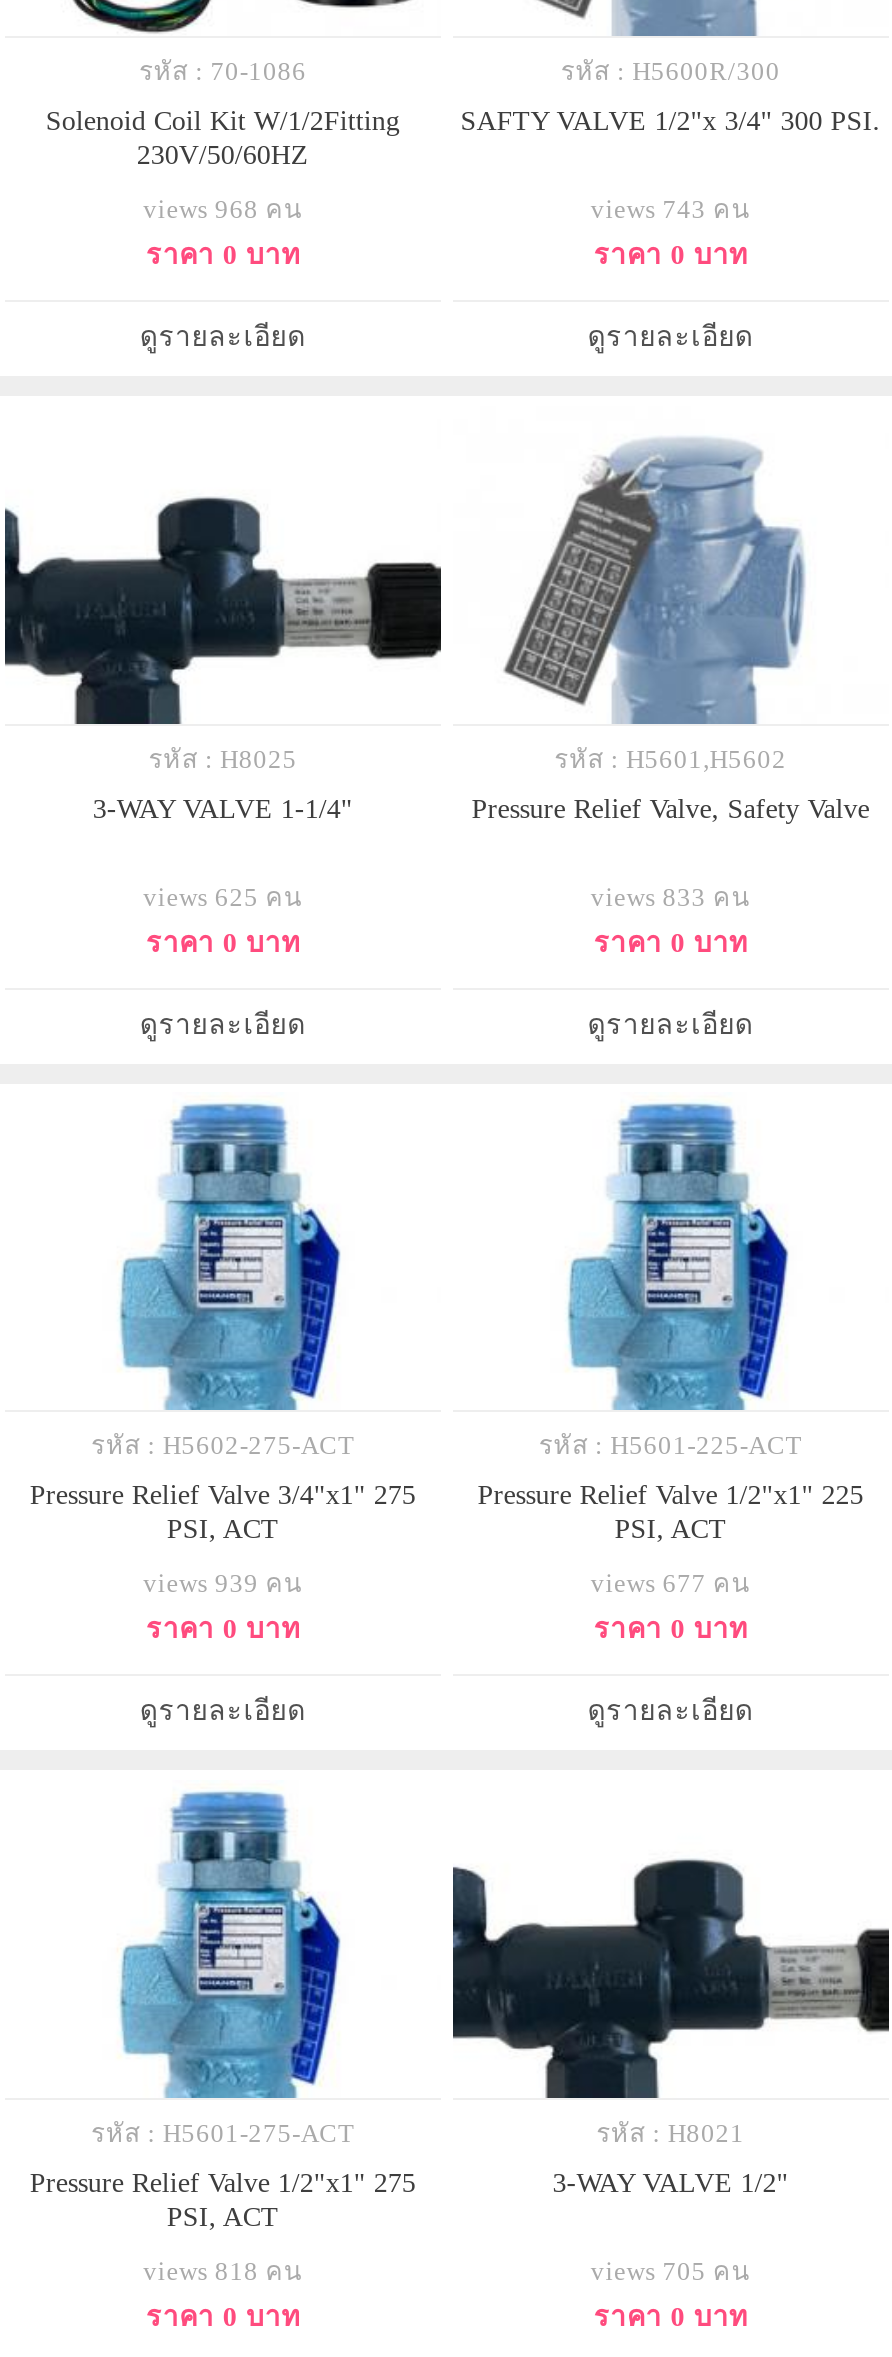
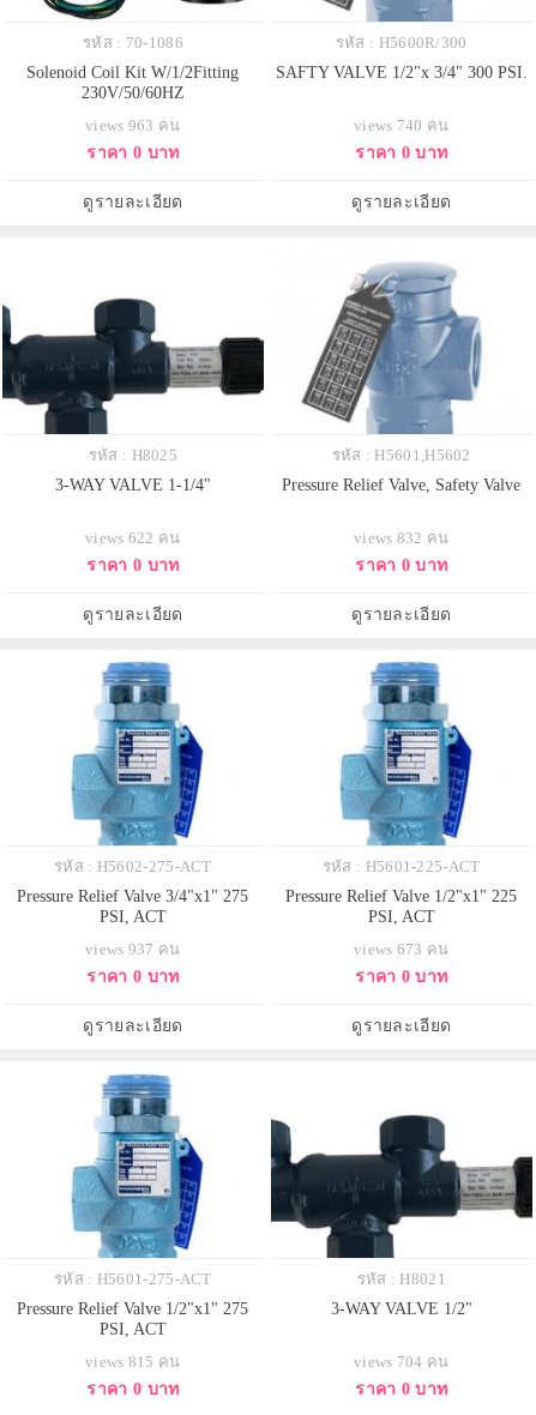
[143,194,302,224] views 968 คน -> [85,117,181,135] views 963 คน
[591,194,750,224] views 743 คน -> [354,117,449,135] views 740 คน
[143,881,302,911] views 625 คน -> [85,528,181,546] views 622 คน
[591,881,750,911] views 833 คน -> [354,528,449,546] views 832 คน
[143,1568,302,1598] views 939 คน -> [85,940,181,958] views 937 คน
[591,1568,750,1598] views 677 คน -> [354,940,449,958] views 673 คน
[143,2255,302,2285] views 818 คน -> [85,1352,181,1370] views 815 คน
[591,2255,750,2285] views 705 คน -> [354,1352,449,1370] views 704 คน

